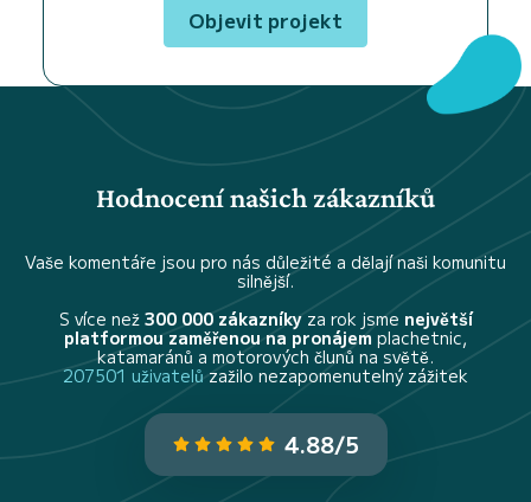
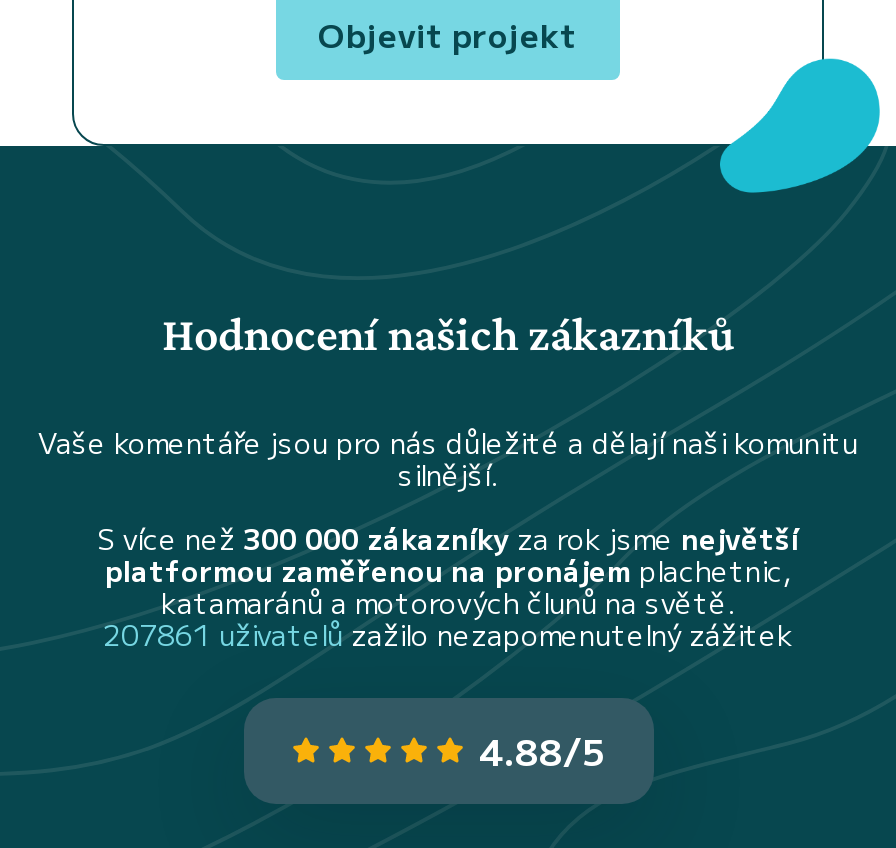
[63,363,468,387] 207501 uživatelů zažilo nezapomenutelný zážitek -> [103,614,793,654] 207861 uživatelů zažilo nezapomenutelný zážitek

